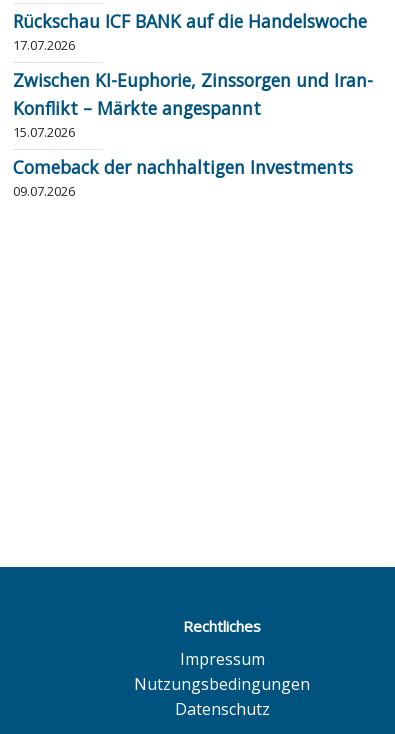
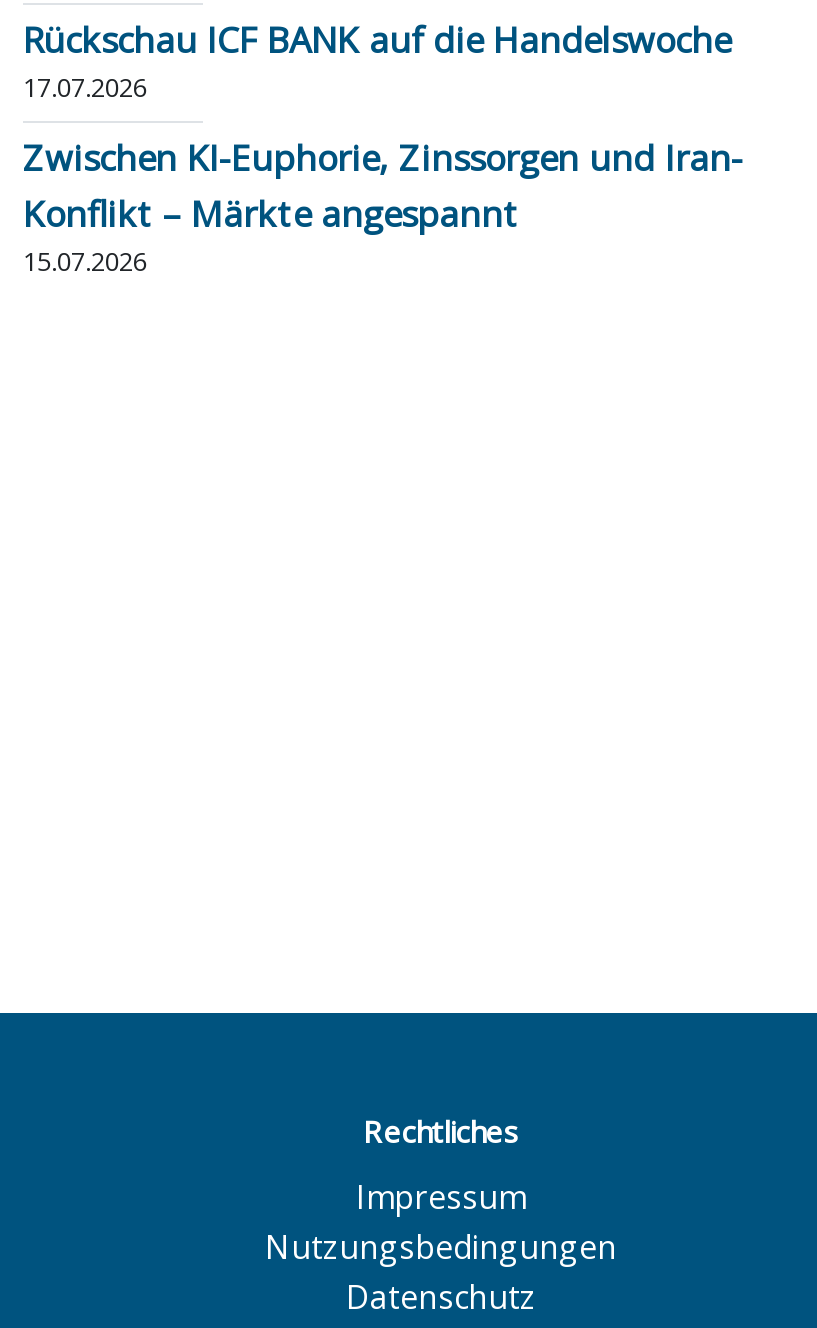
[13,155,353,200] Comeback der nachhaltigen Investments | 09.07.2026 -> none

